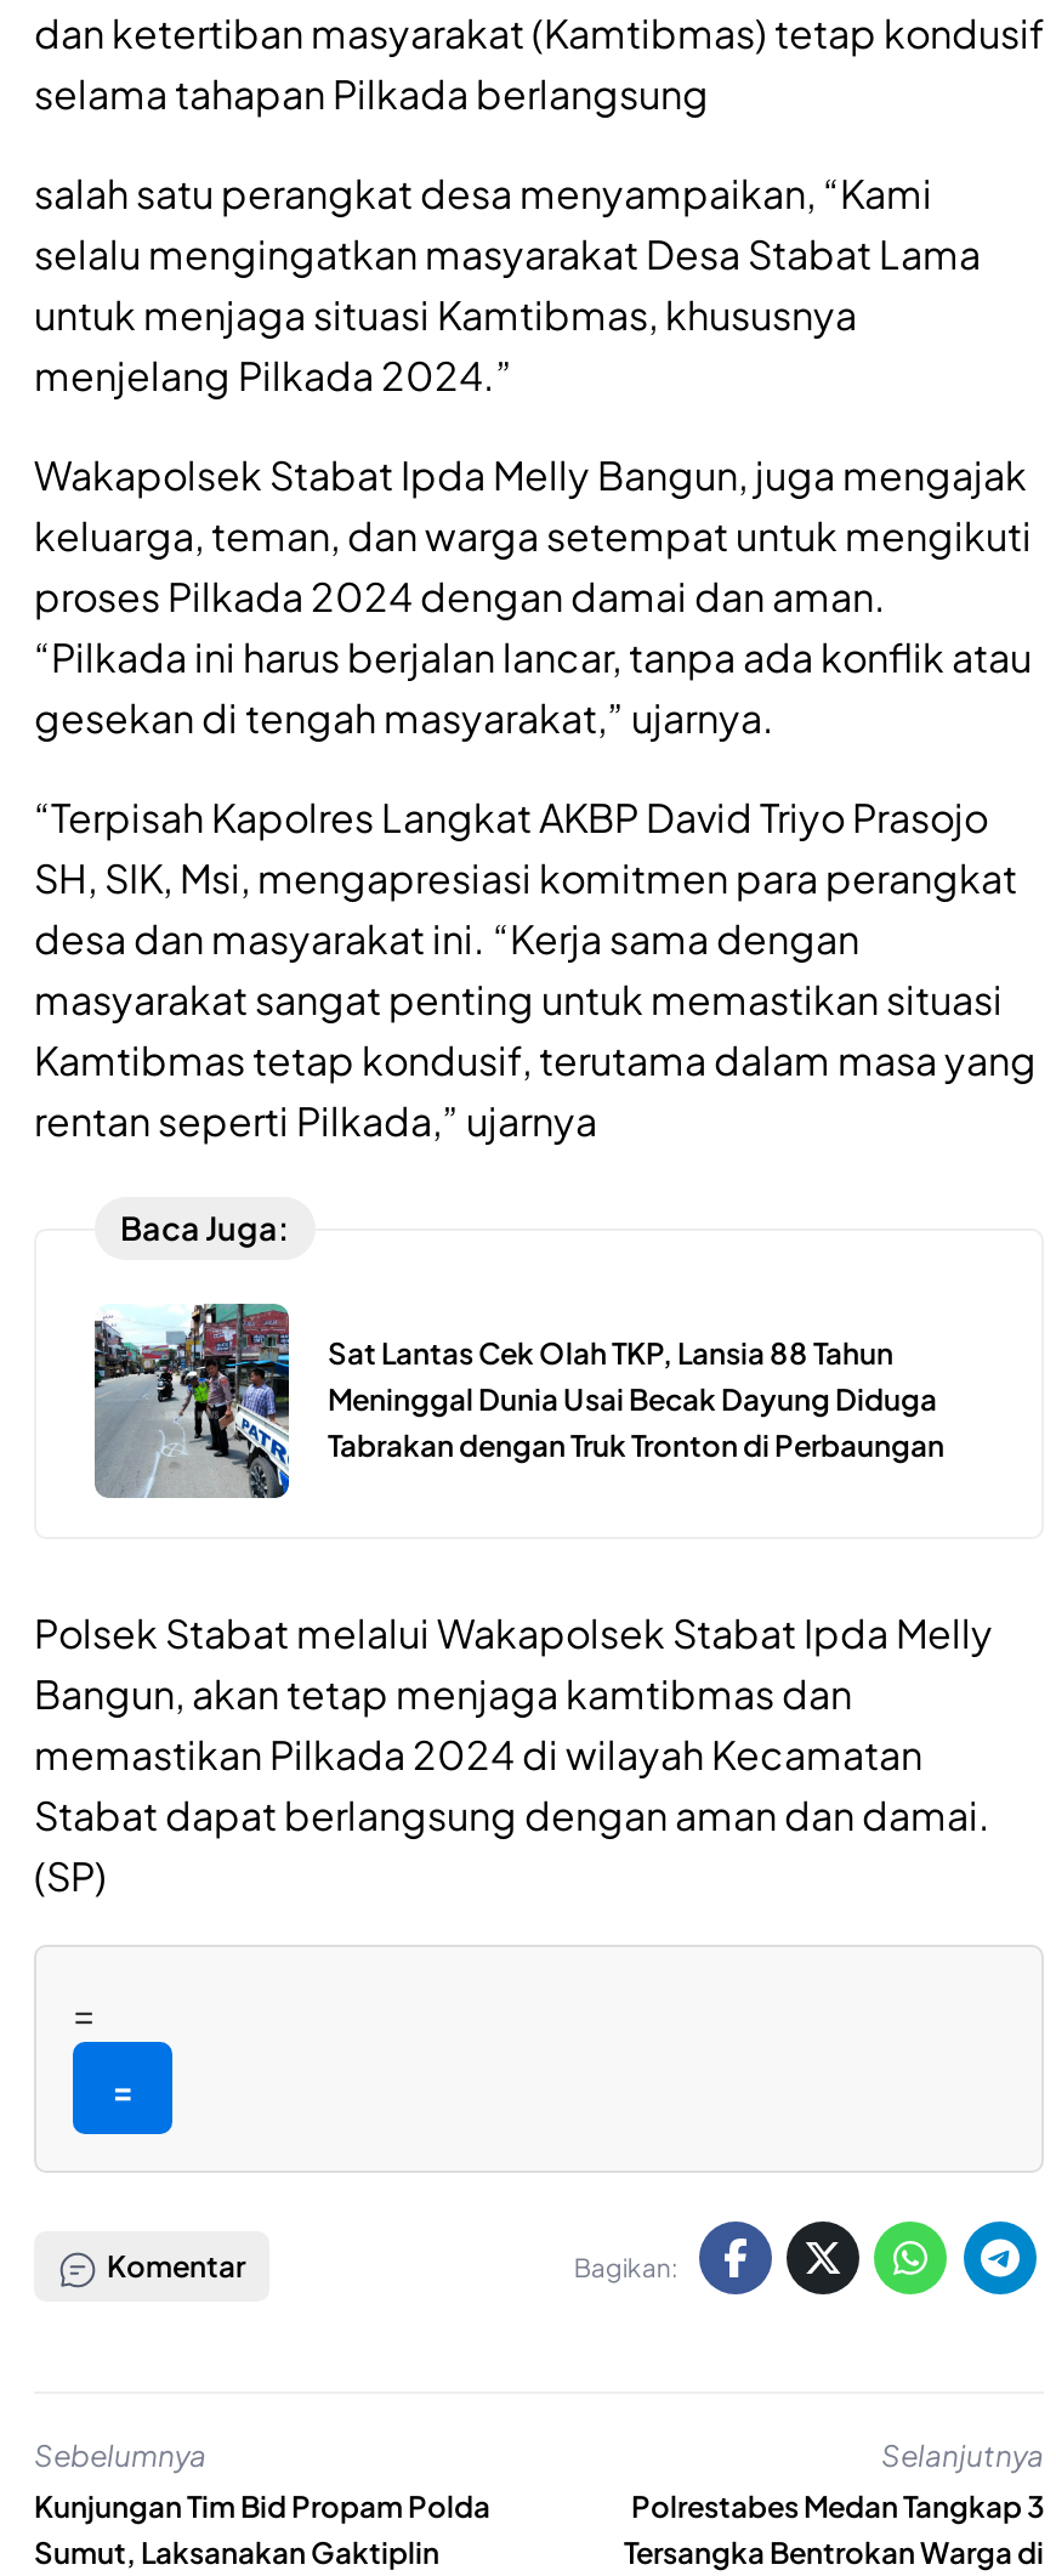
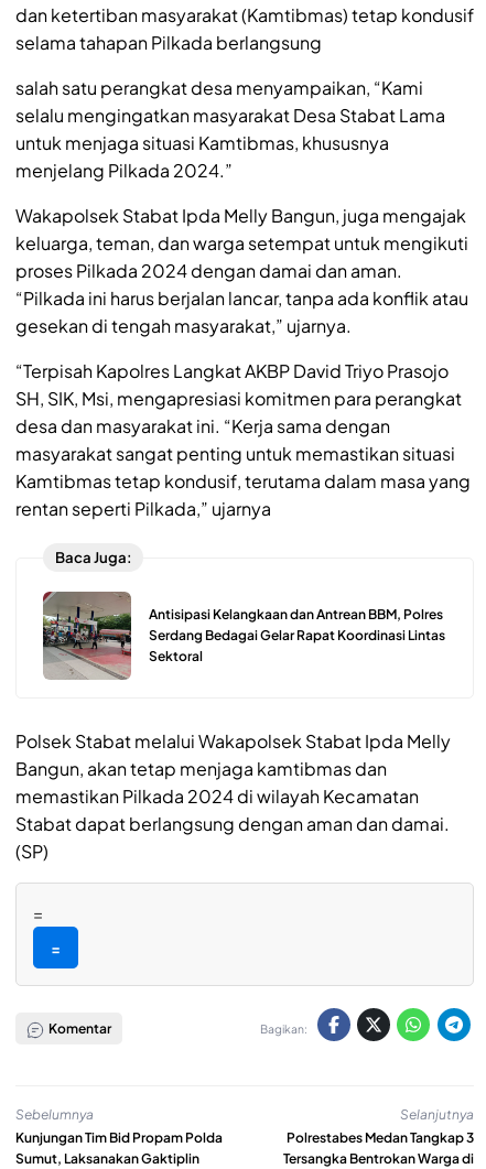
[92,1301,944,1500] [image] | Sat Lantas Cek Olah TKP, Lansia 88 Tahun | Meninggal Dunia Usai Becak Dayung Diduga | Tabrakan dengan Truk Tronton di Perbaungan -> [42,591,445,680] [image] | Antisipasi Kelangkaan dan Antrean BBM, Polres | Serdang Bedagai Gelar Rapat Koordinasi Lintas | Sektoral

